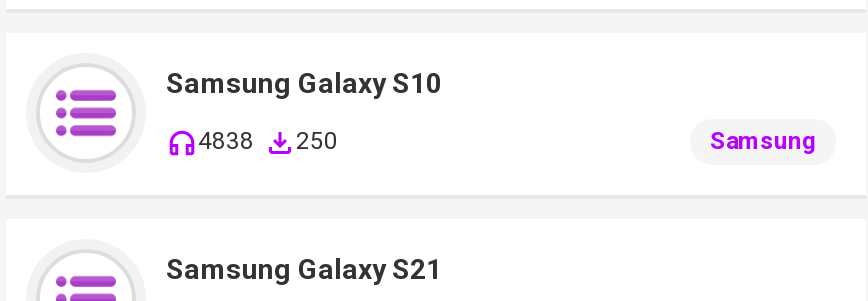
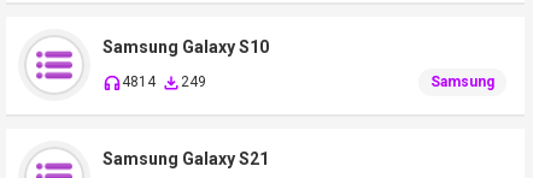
[198,127,254,155] 4838 -> [122,73,156,90] 4814
[296,127,338,155] 250 -> [181,73,206,90] 249

